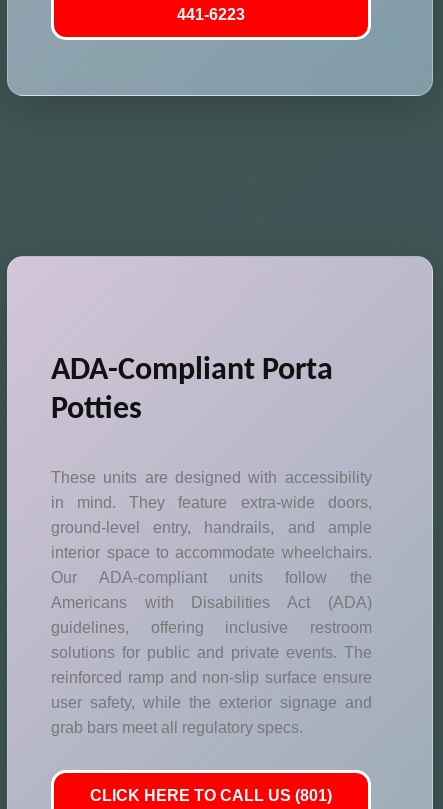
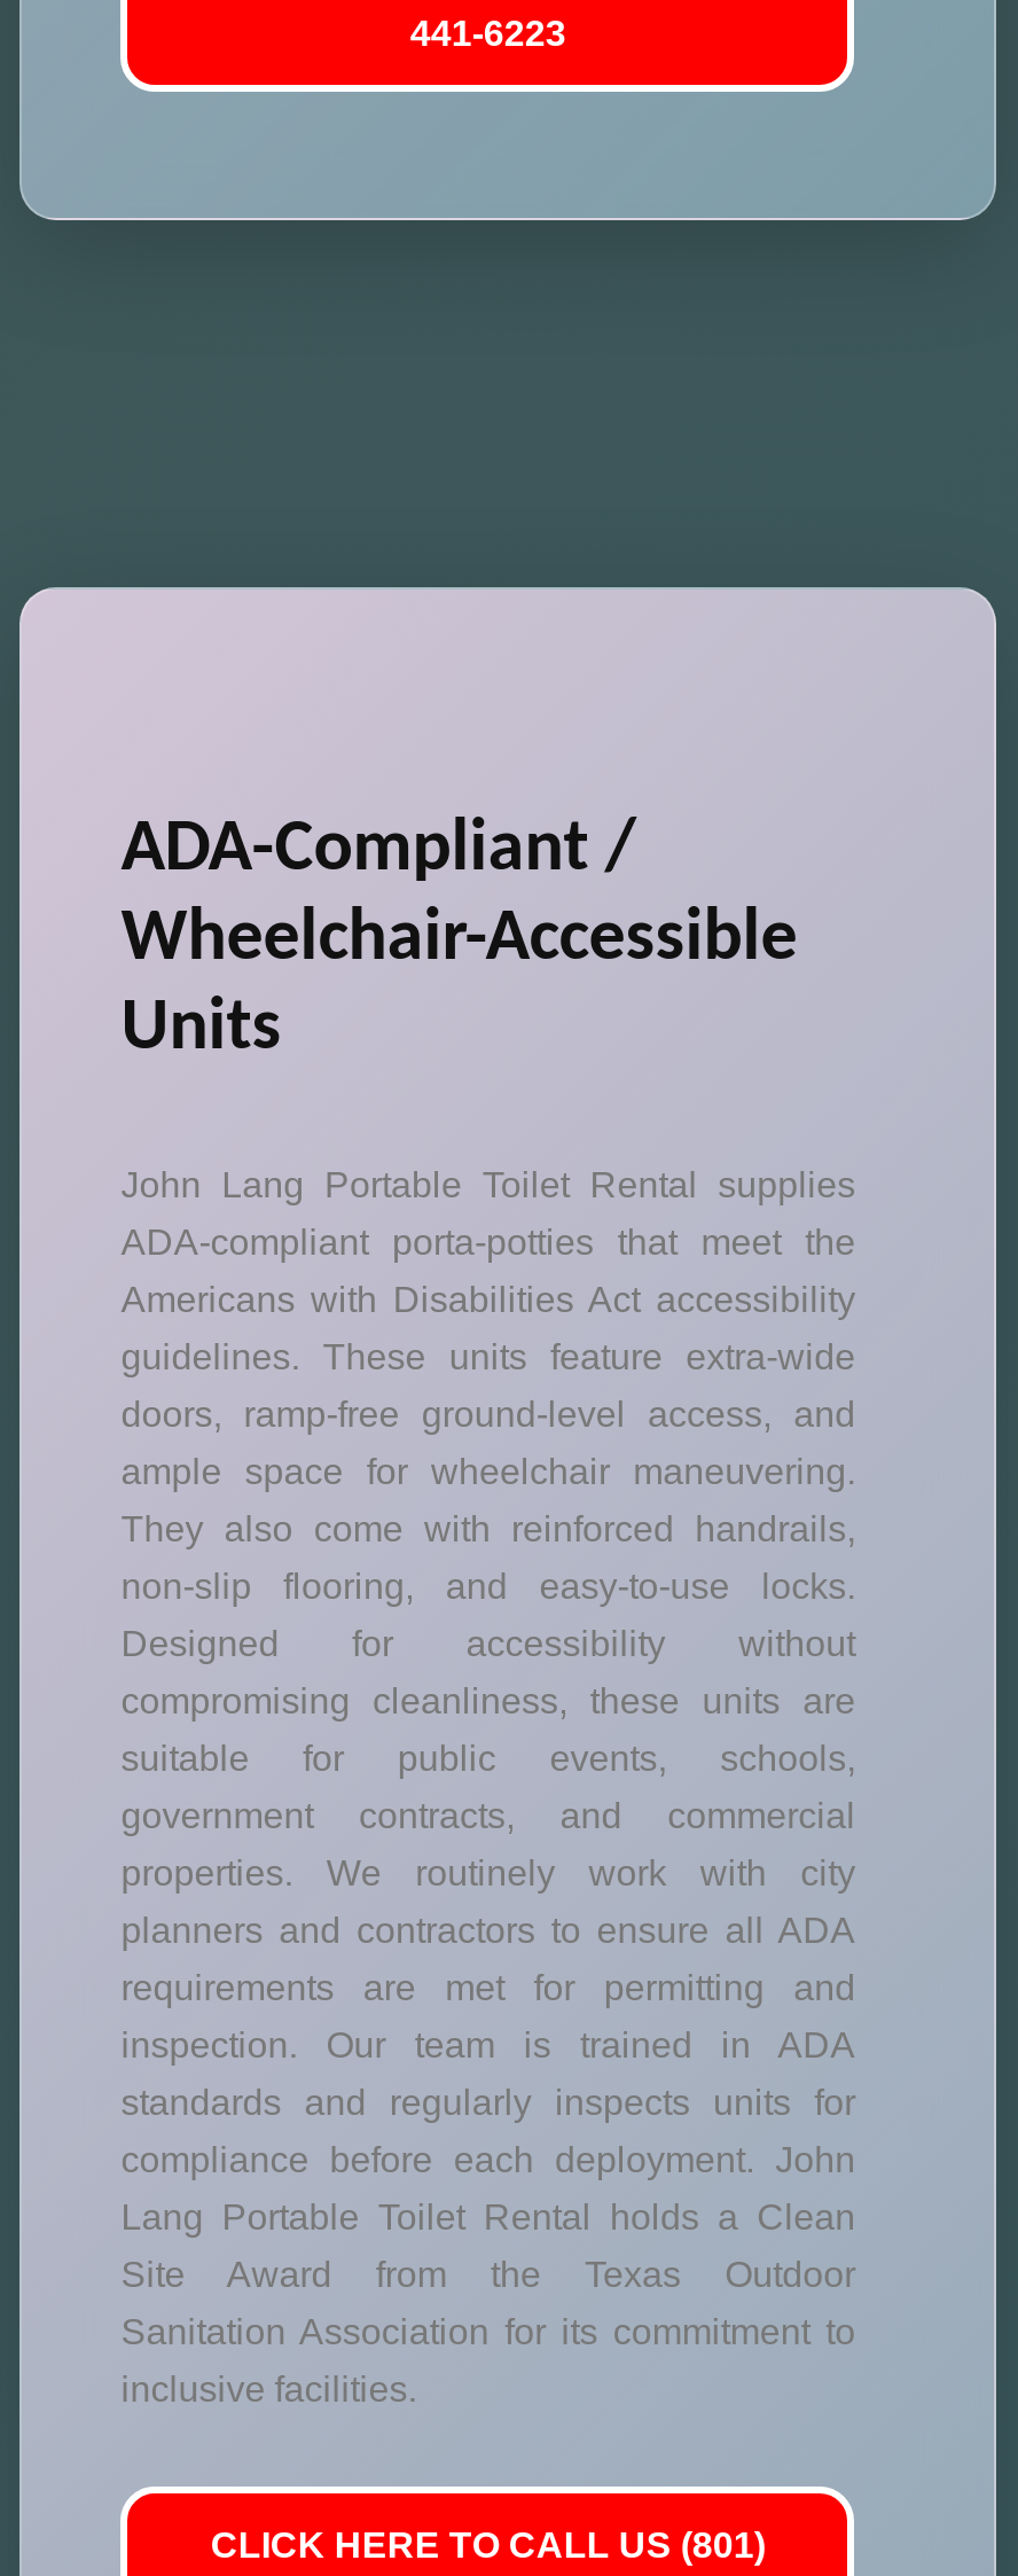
[51,355,372,736] ADA-Compliant Porta | Potties | These units are designed with accessibility | in mind. They feature extra-wide doors, | ground-level entry, handrails, and ample | interior space to accommodate wheelchairs. | Our ADA-compliant units follow the | Americans with Disabilities Act (ADA) | guidelines, offering inclusive restroom | solutions for public and private events. The | reinforced ramp and non-slip surface ensure | user safety, while the exterior signage and | grab bars meet all regulatory specs. -> [121,814,855,2409] ADA-Compliant / | Wheelchair-Accessible | Units | John Lang Portable Toilet Rental supplies | ADA-compliant porta-potties that meet the | Americans with Disabilities Act accessibility | guidelines. These units feature extra-wide | doors, ramp-free ground-level access, and | ample space for wheelchair maneuvering. | They also come with reinforced handrails, | non-slip flooring, and easy-to-use locks. | Designed for accessibility without | compromising cleanliness, these units are | suitable for public events, schools, | government contracts, and commercial | properties. We routinely work with city | planners and contractors to ensure all ADA | requirements are met for permitting and | inspection. Our team is trained in ADA | standards and regularly inspects units for | compliance before each deployment. John | Lang Portable Toilet Rental holds a Clean | Site Award from the Texas Outdoor | Sanitation Association for its commitment to | inclusive facilities.

